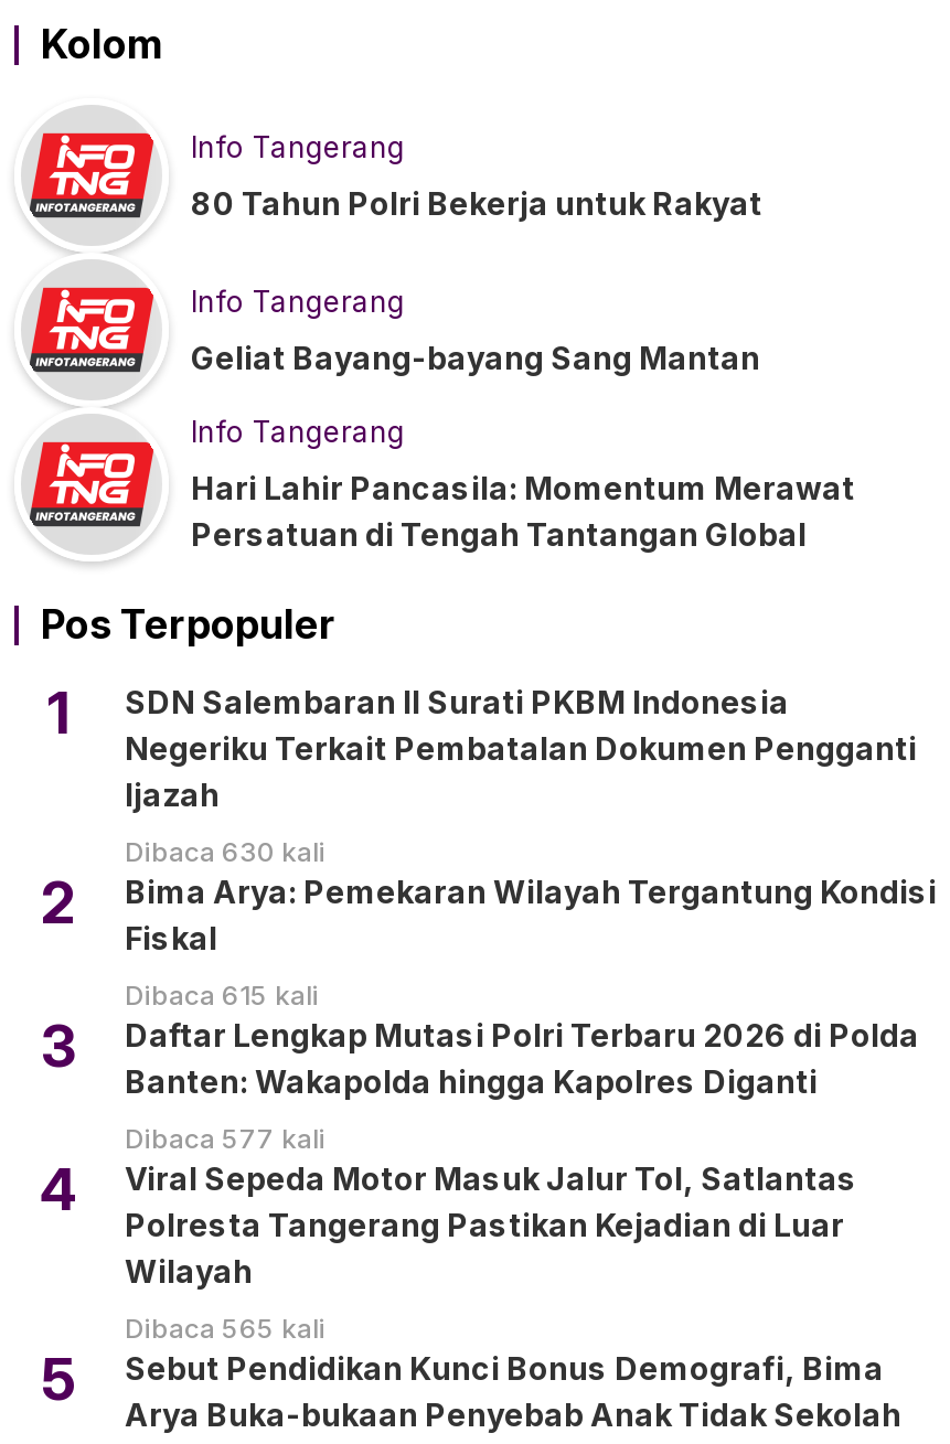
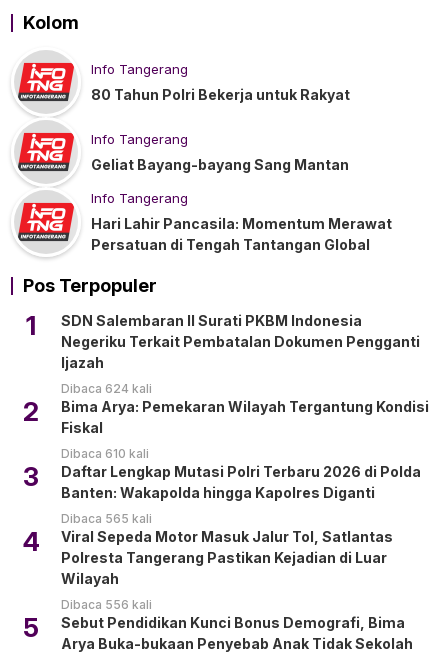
[125,835,325,868] Dibaca 630 kali -> [61,381,152,396] Dibaca 624 kali
[125,978,319,1012] Dibaca 615 kali -> [61,446,149,461] Dibaca 610 kali
[125,1122,325,1155] Dibaca 577 kali -> [61,511,152,526] Dibaca 565 kali
[125,1312,325,1345] Dibaca 565 kali -> [61,597,152,612] Dibaca 556 kali

